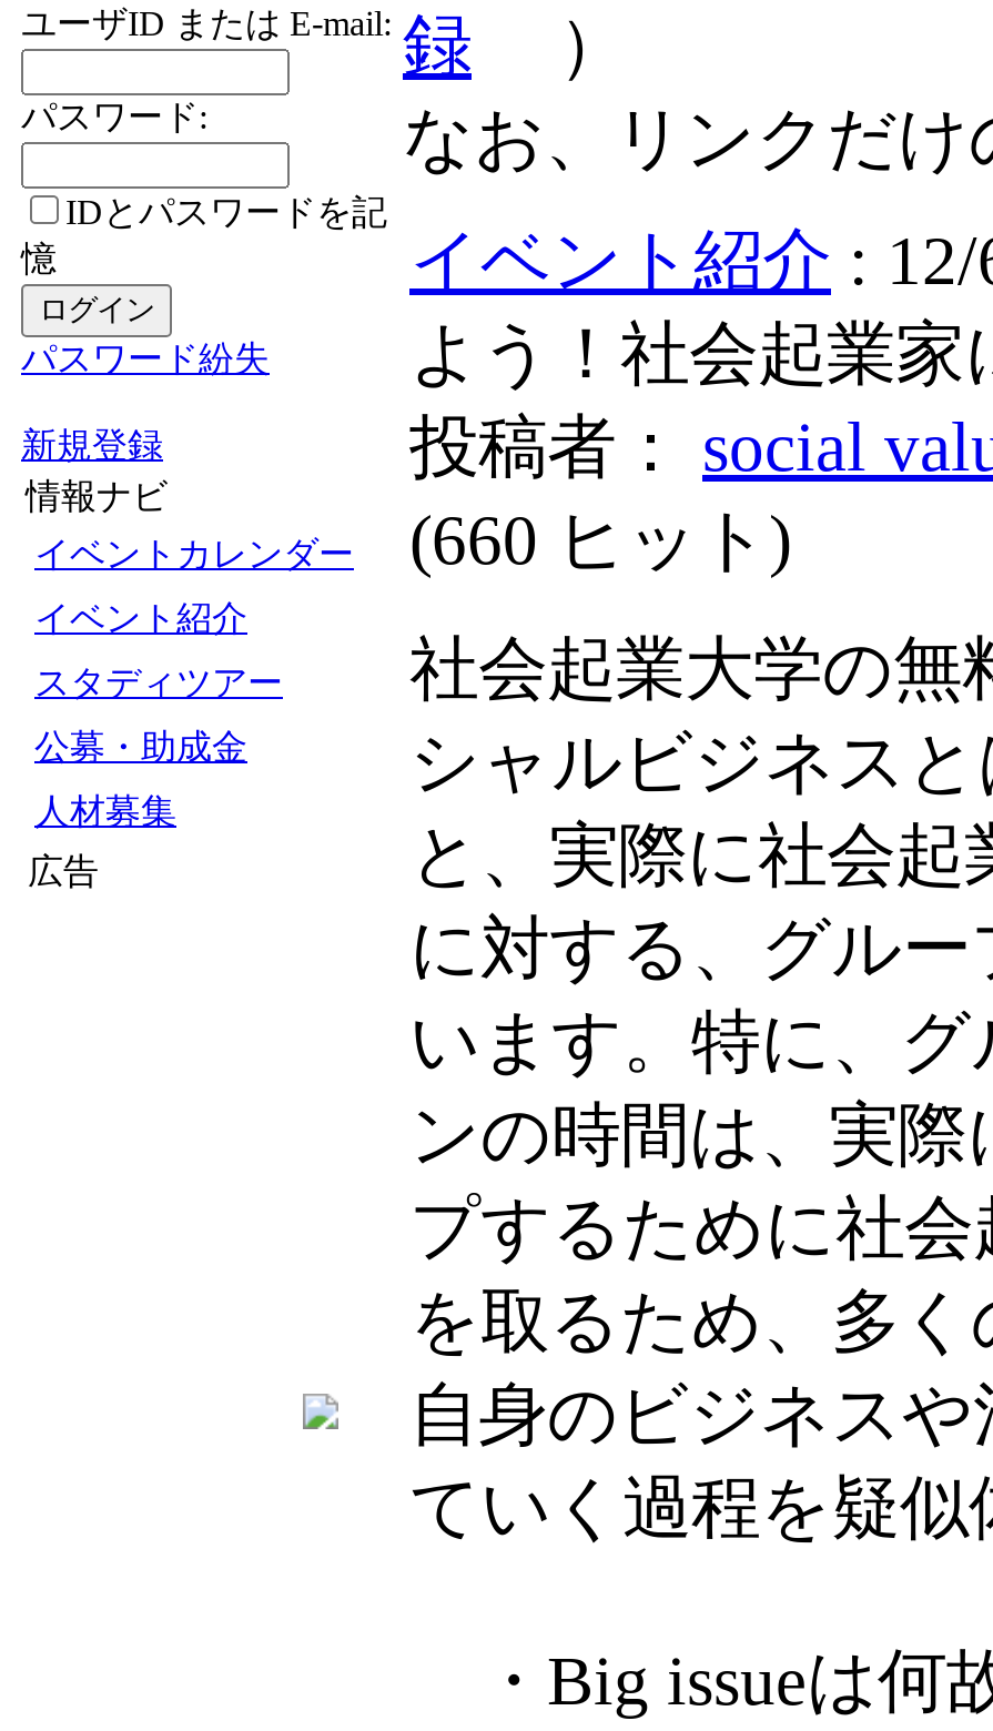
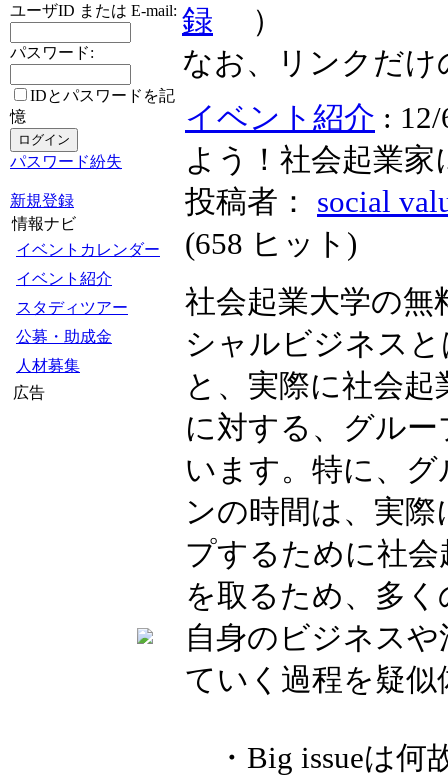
[34,502,791,579] イベントカレンダー (660 ヒット) -> [16,226,357,261] イベントカレンダー (658 ヒット)

